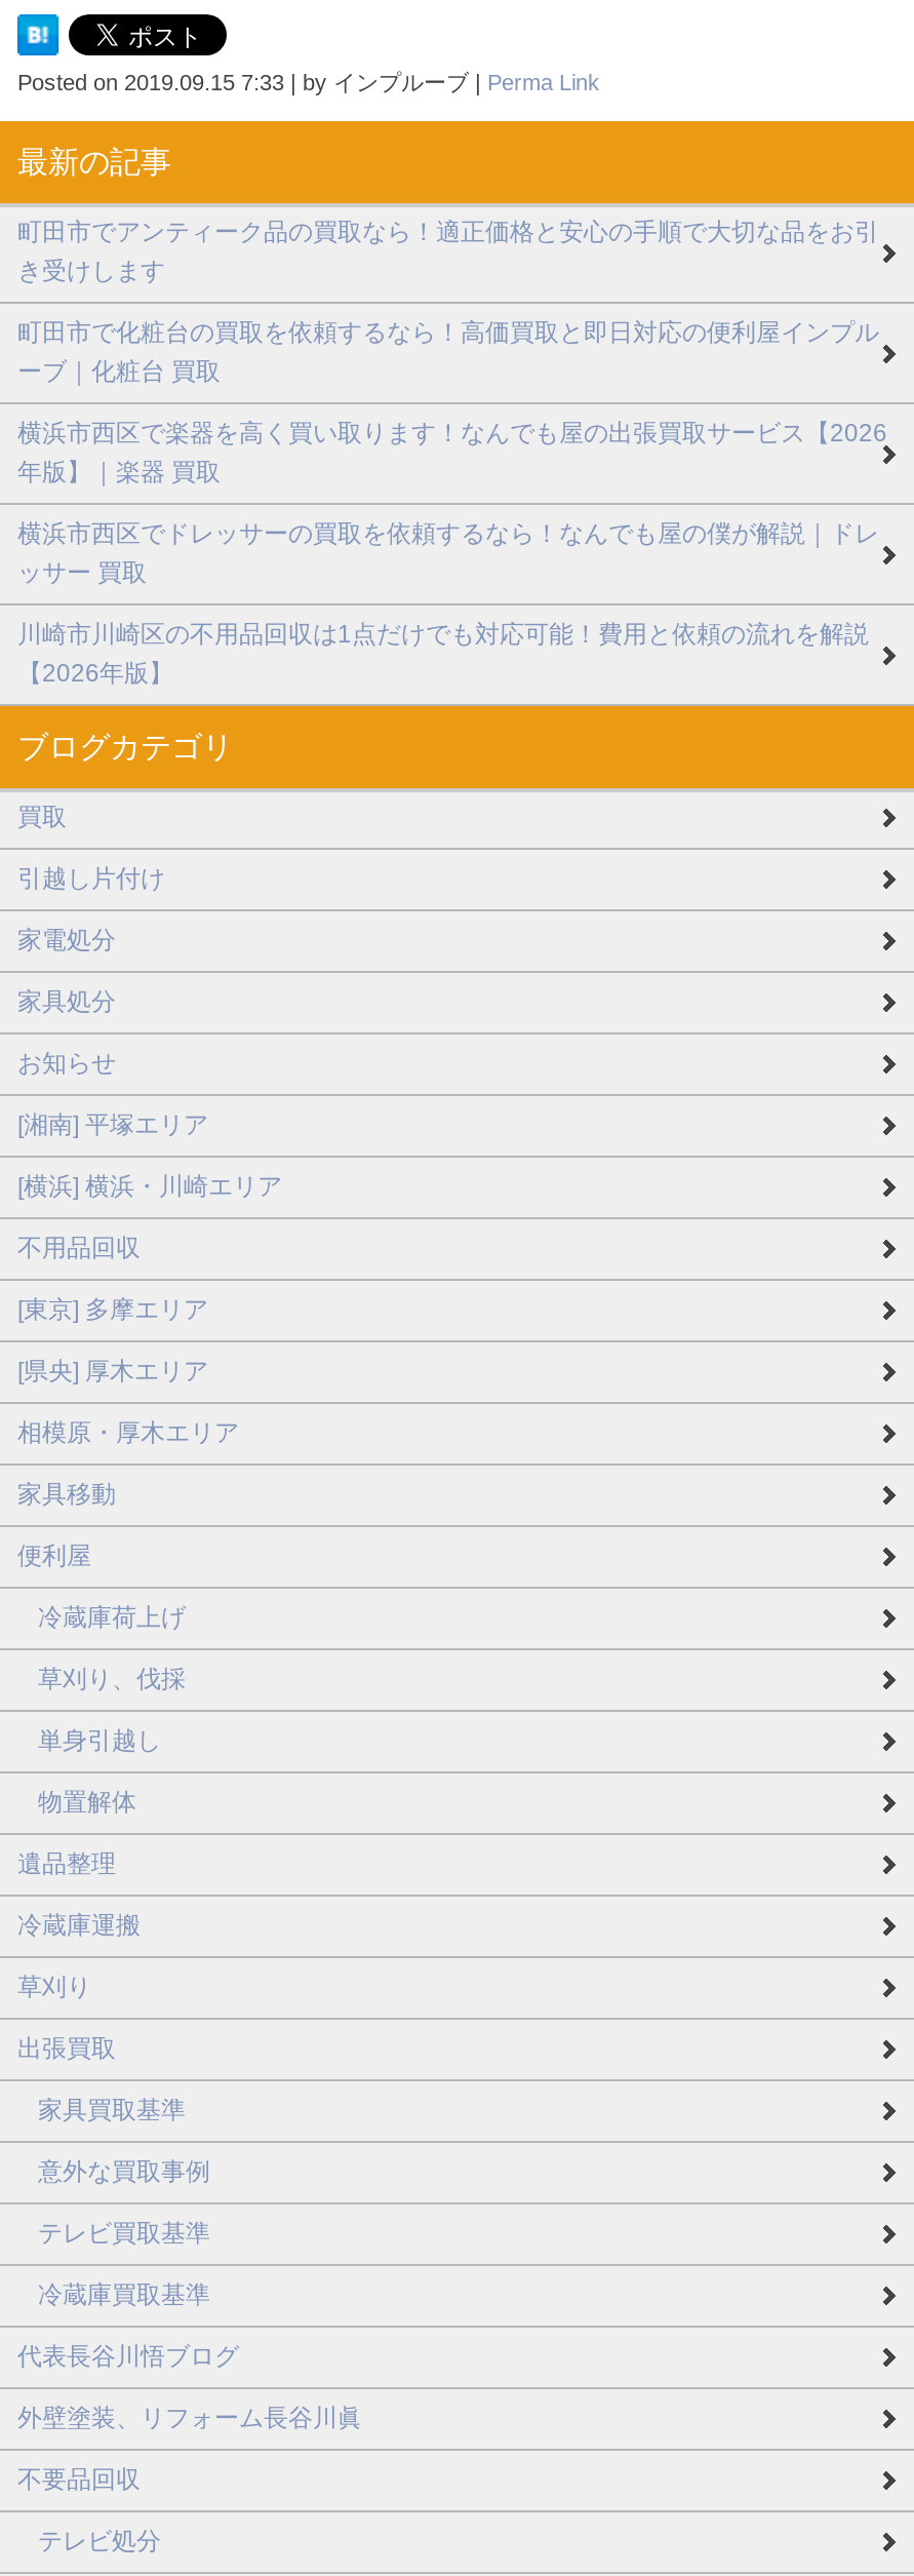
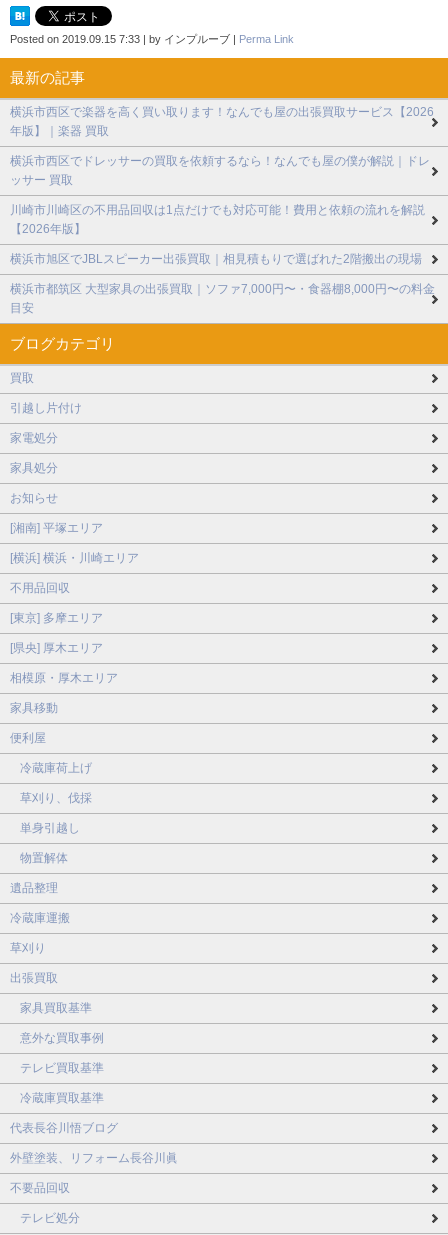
[17,218,879,386] 町田市でアンティーク品の買取なら！適正価格と安心の手順で大切な品をお引 | き受けします | 町田市で化粧台の買取を依頼するなら！高価買取と即日対応の便利屋インプル | ーブ｜化粧台 買取 -> none
moved [17,419,887,688] -> [10,105,434,236]: 横浜市西区で楽器を高く買い取ります！なんでも屋の出張買取サービス【2026 | 年版】｜楽器 買取 | 横浜市西区でドレッサーの買取を依頼するなら！なんでも屋の僕が解説｜ドレ | ッサー 買取 | 川崎市川崎区の不用品回収は1点だけでも対応可能！費用と依頼の流れを解説 | 【2026年版】
none -> [10,252,435,315] 横浜市旭区でJBLスピーカー出張買取｜相見積もりで選ばれた2階搬出の現場 | 横浜市都筑区 大型家具の出張買取｜ソファ7,000円〜・食器棚8,000円〜の料金 | 目安

